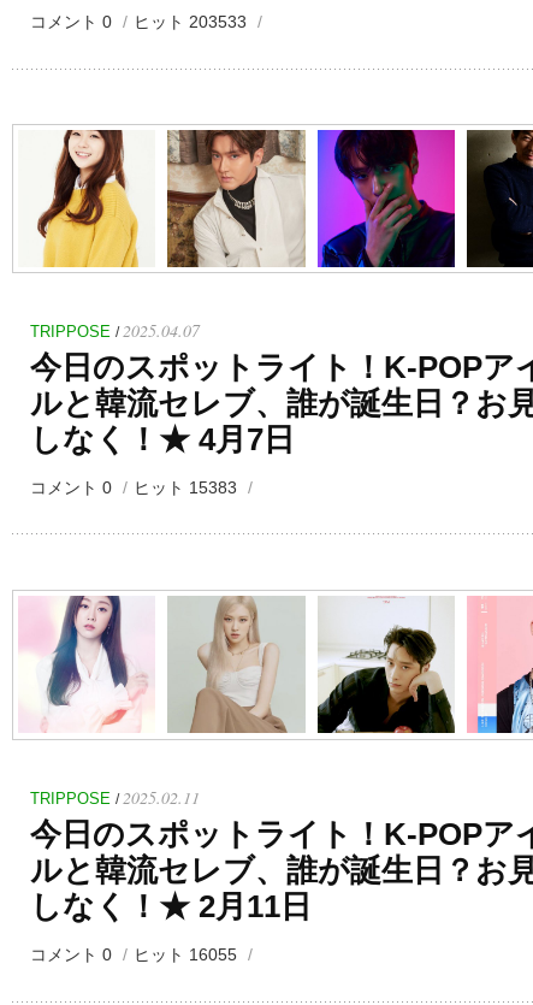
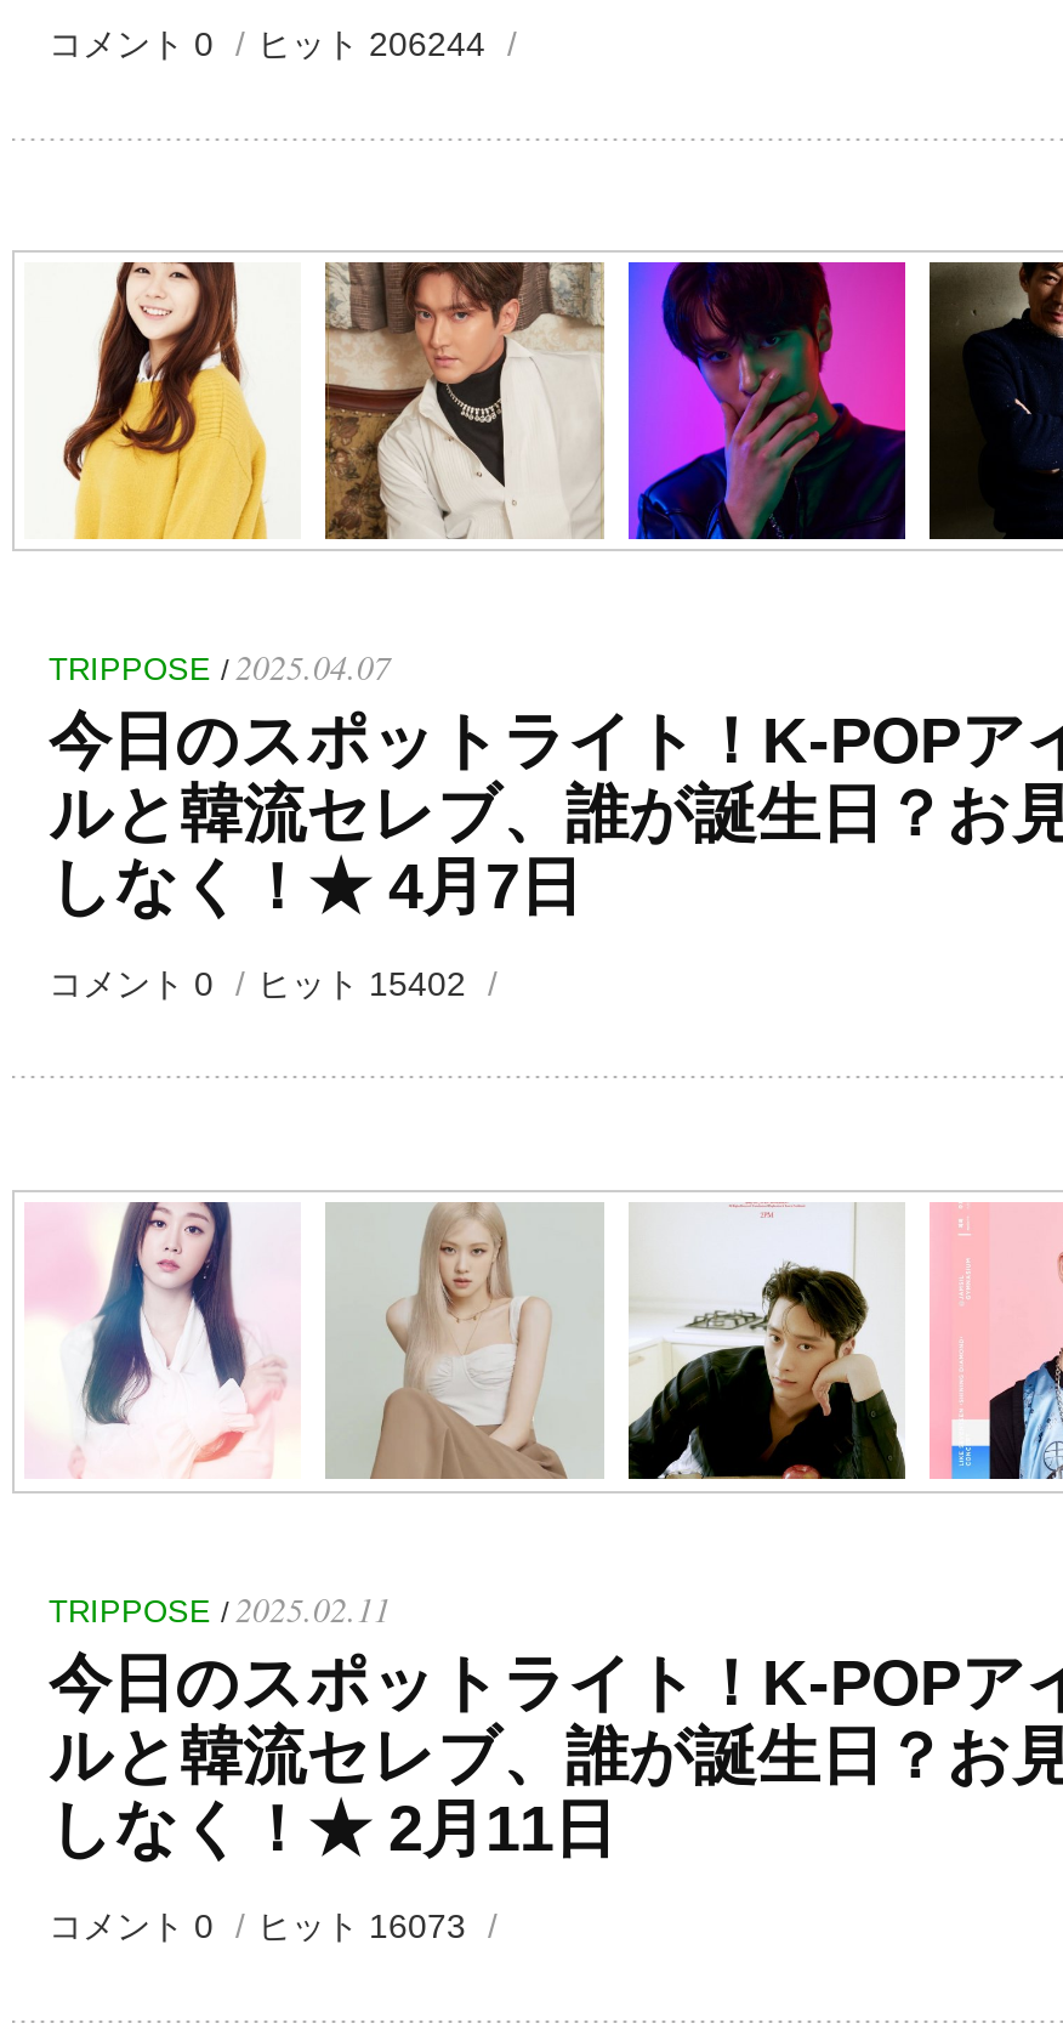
[30,12,247,31] コメント 0 ヒット 203533 -> [49,23,485,62] コメント 0 ヒット 206244
[30,478,237,497] コメント 0 ヒット 15383 -> [49,964,466,1003] コメント 0 ヒット 15402
[30,944,237,964] コメント 0 ヒット 16055 -> [49,1906,466,1944] コメント 0 ヒット 16073

